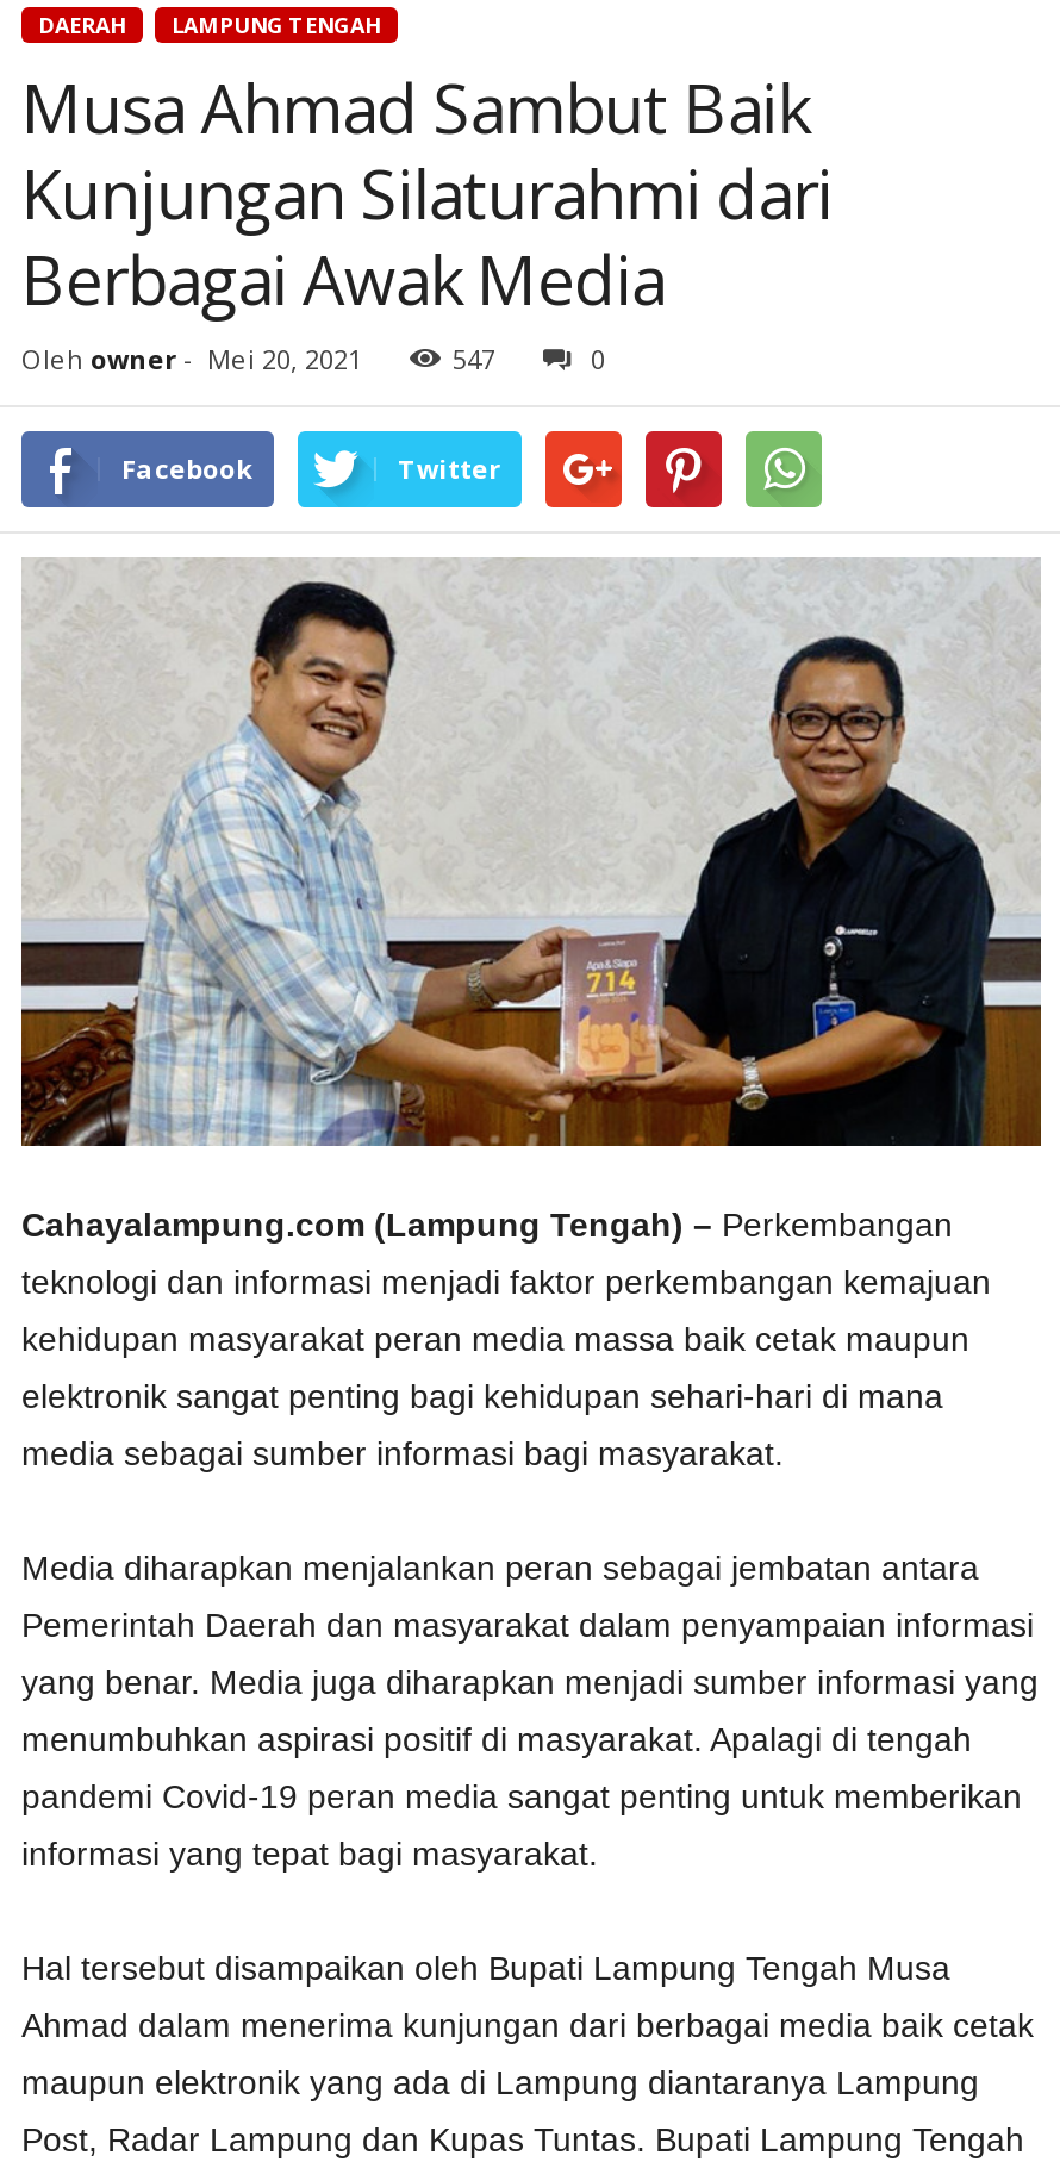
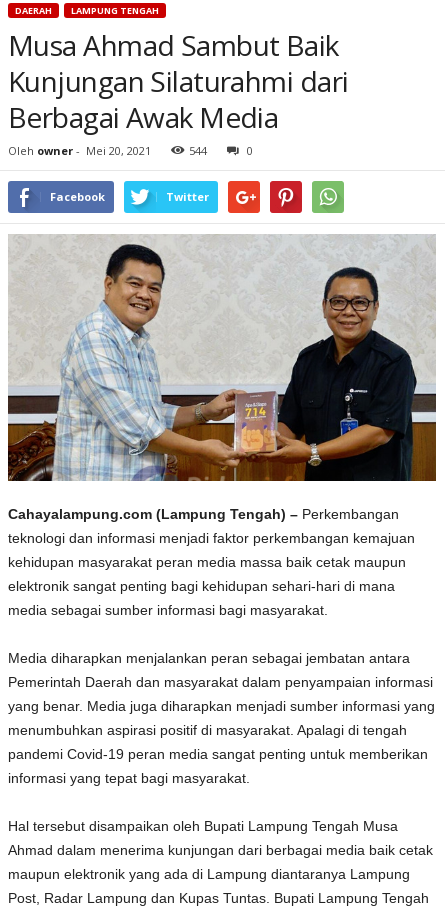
[453,341,495,376] 547 -> [189,143,207,158] 544

